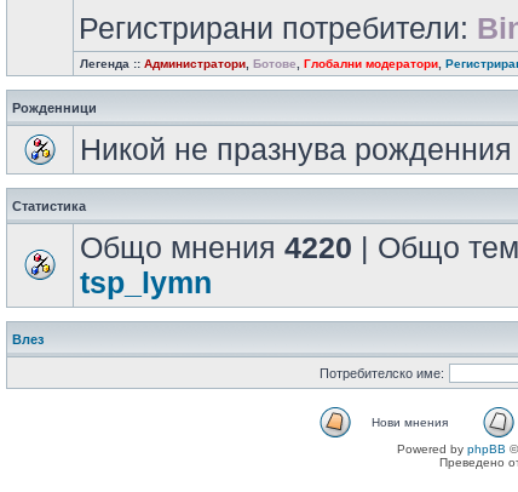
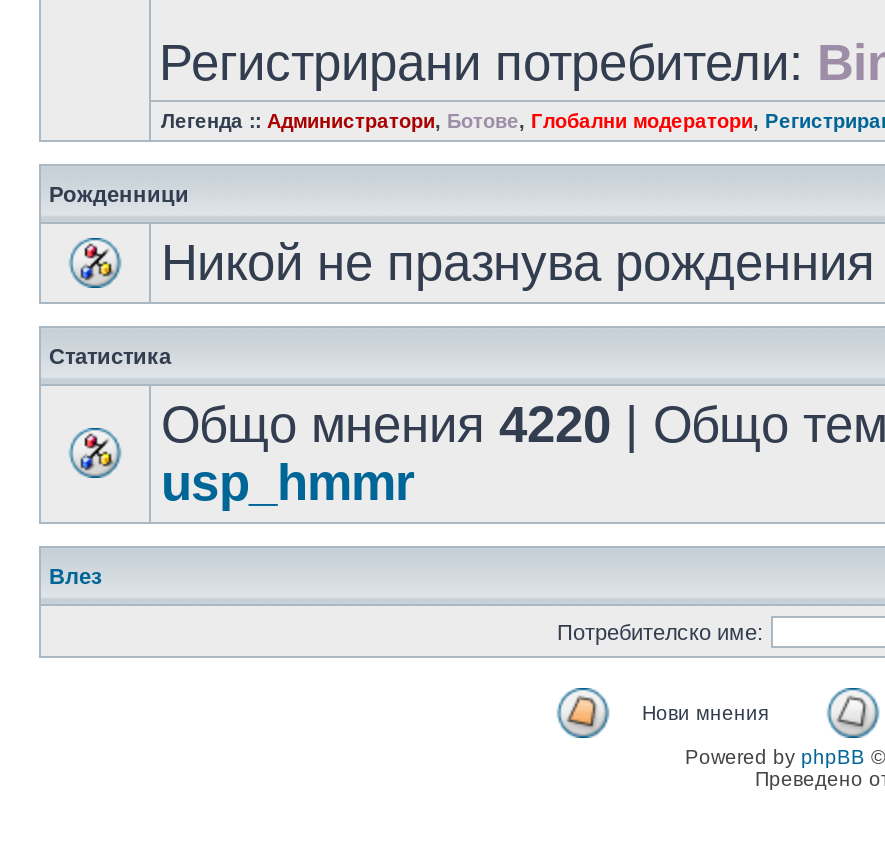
[80,265,212,299] tsp_lymn -> [161,454,415,510] usp_hmmr

